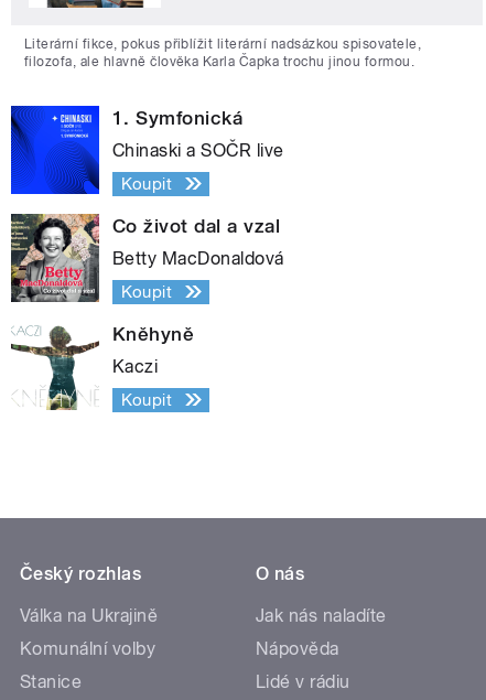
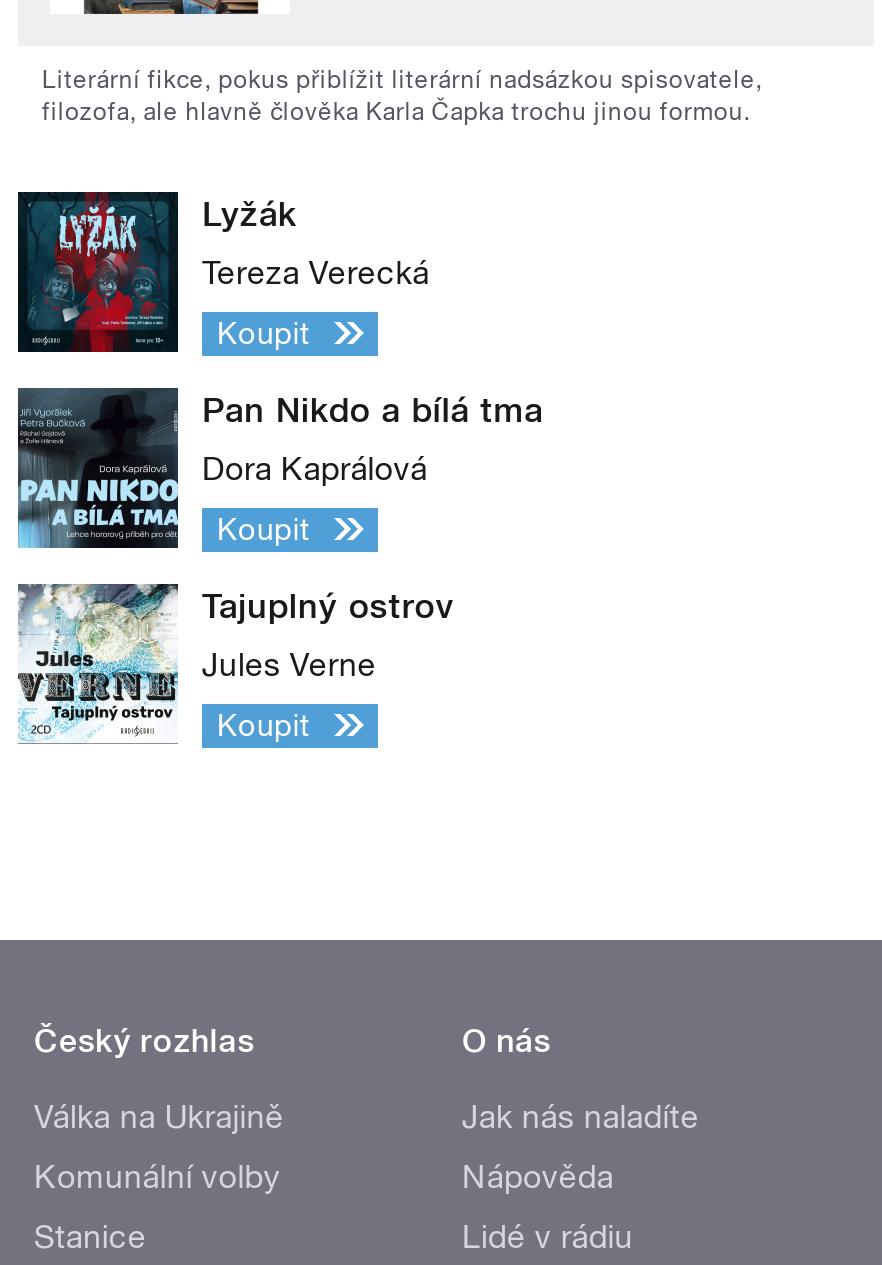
[10,105,243,195] [image] | 1. Symfonická -> [16,190,297,354] [image] | Lyžák
[112,140,284,161] Chinaski a SOČR live -> [202,253,429,291] Tereza Verecká
[10,213,280,303] [image] | Co život dal a vzal -> [16,386,543,548] [image] | Pan Nikdo a bílá tma
[112,248,284,269] Betty MacDonaldová -> [202,449,427,487] Dora Kaprálová
[10,322,194,411] [image] | Kněhyně -> [16,582,454,744] [image] | Tajuplný ostrov
[112,356,158,377] Kaczi -> [202,645,377,683] Jules Verne

